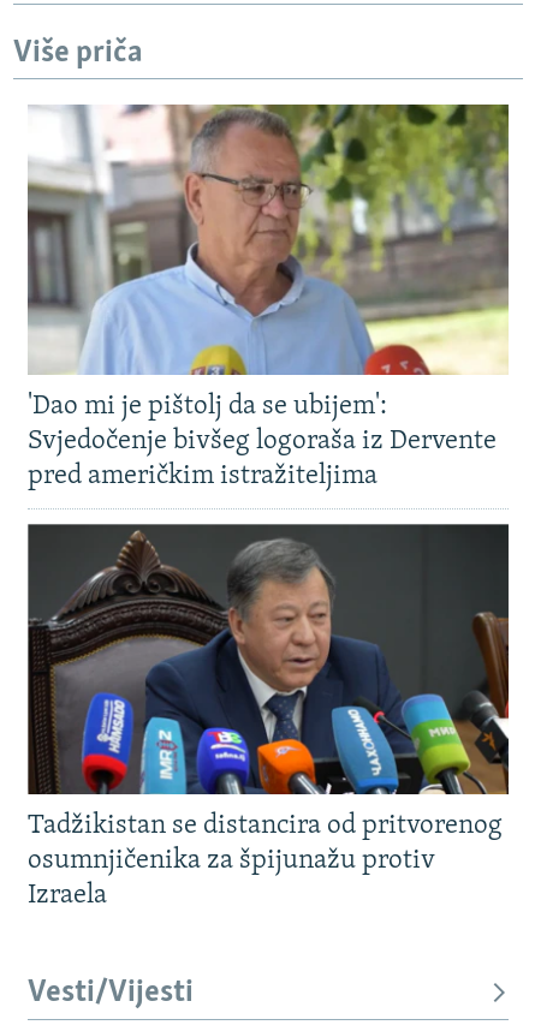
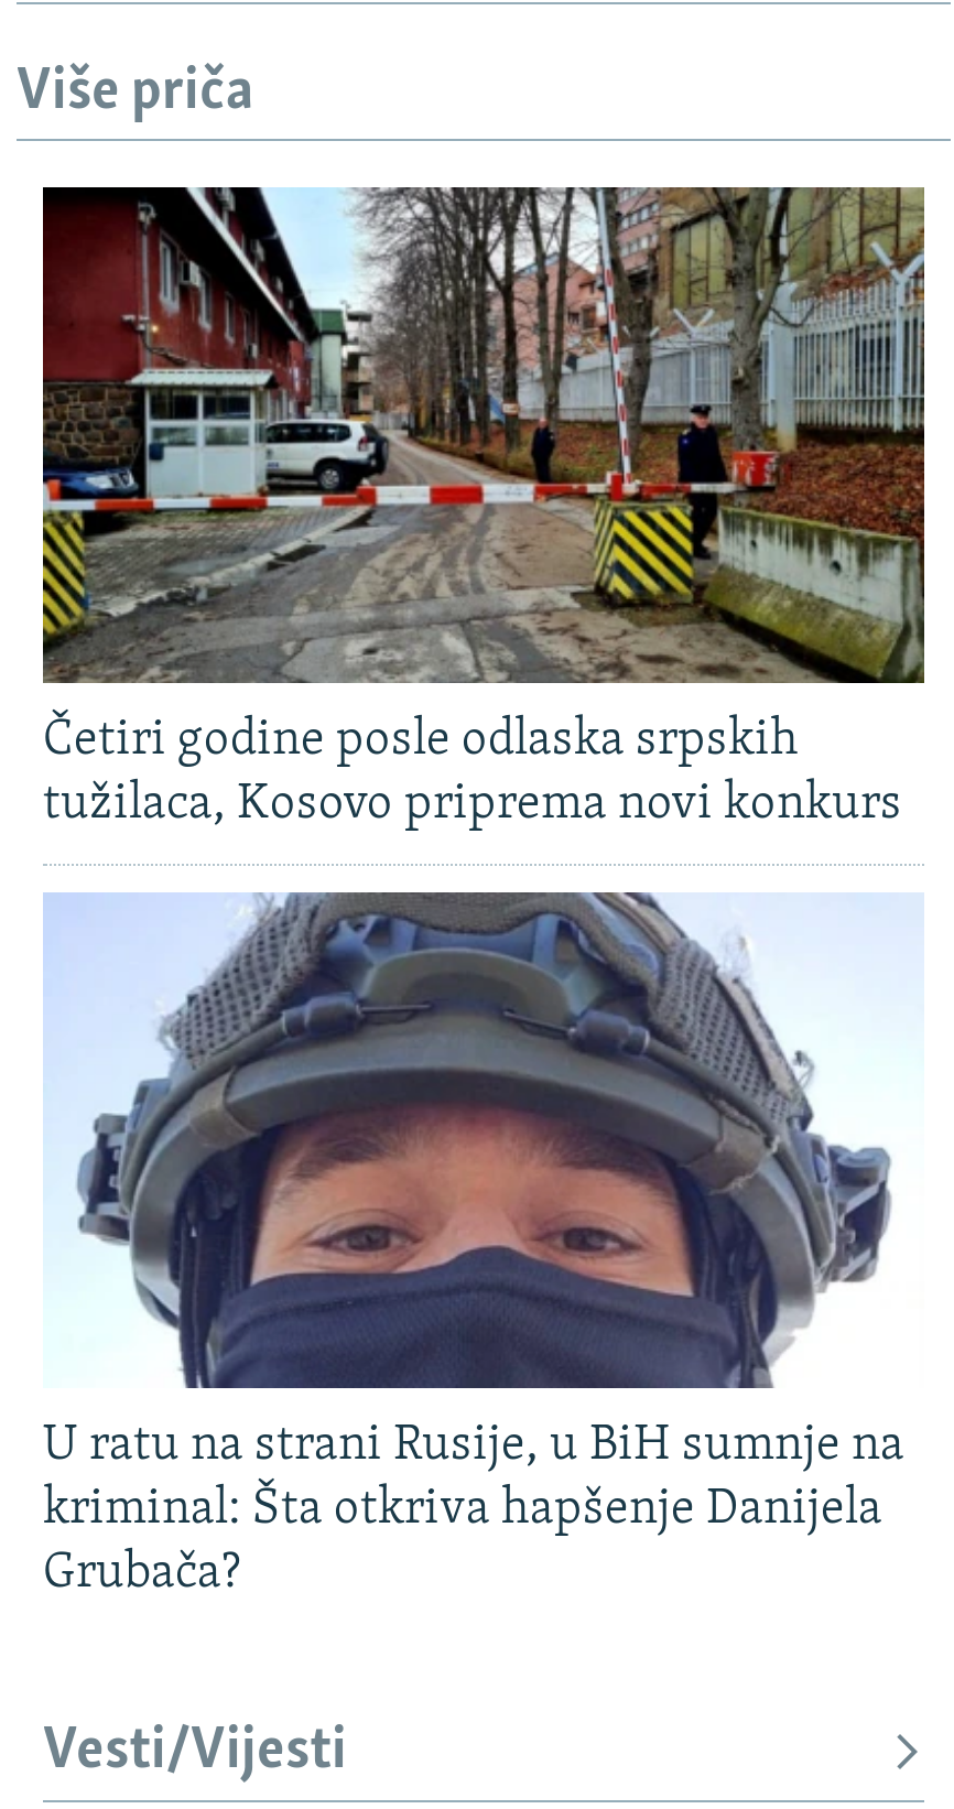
[26,103,509,491] [image] | 'Dao mi je pištolj da se ubijem': | Svjedočenje bivšeg logoraša iz Dervente | pred američkim istražiteljima -> [41,185,926,832] [image] | Četiri godine posle odlaska srpskih | tužilaca, Kosovo priprema novi konkurs
[26,523,510,910] [image] | Tadžikistan se distancira od pritvorenog | osumnjičenika za špijunažu protiv | Izraela -> [43,895,924,1601] [image] | U ratu na strani Rusije, u BiH sumnje na | kriminal: Šta otkriva hapšenje Danijela | Grubača?

